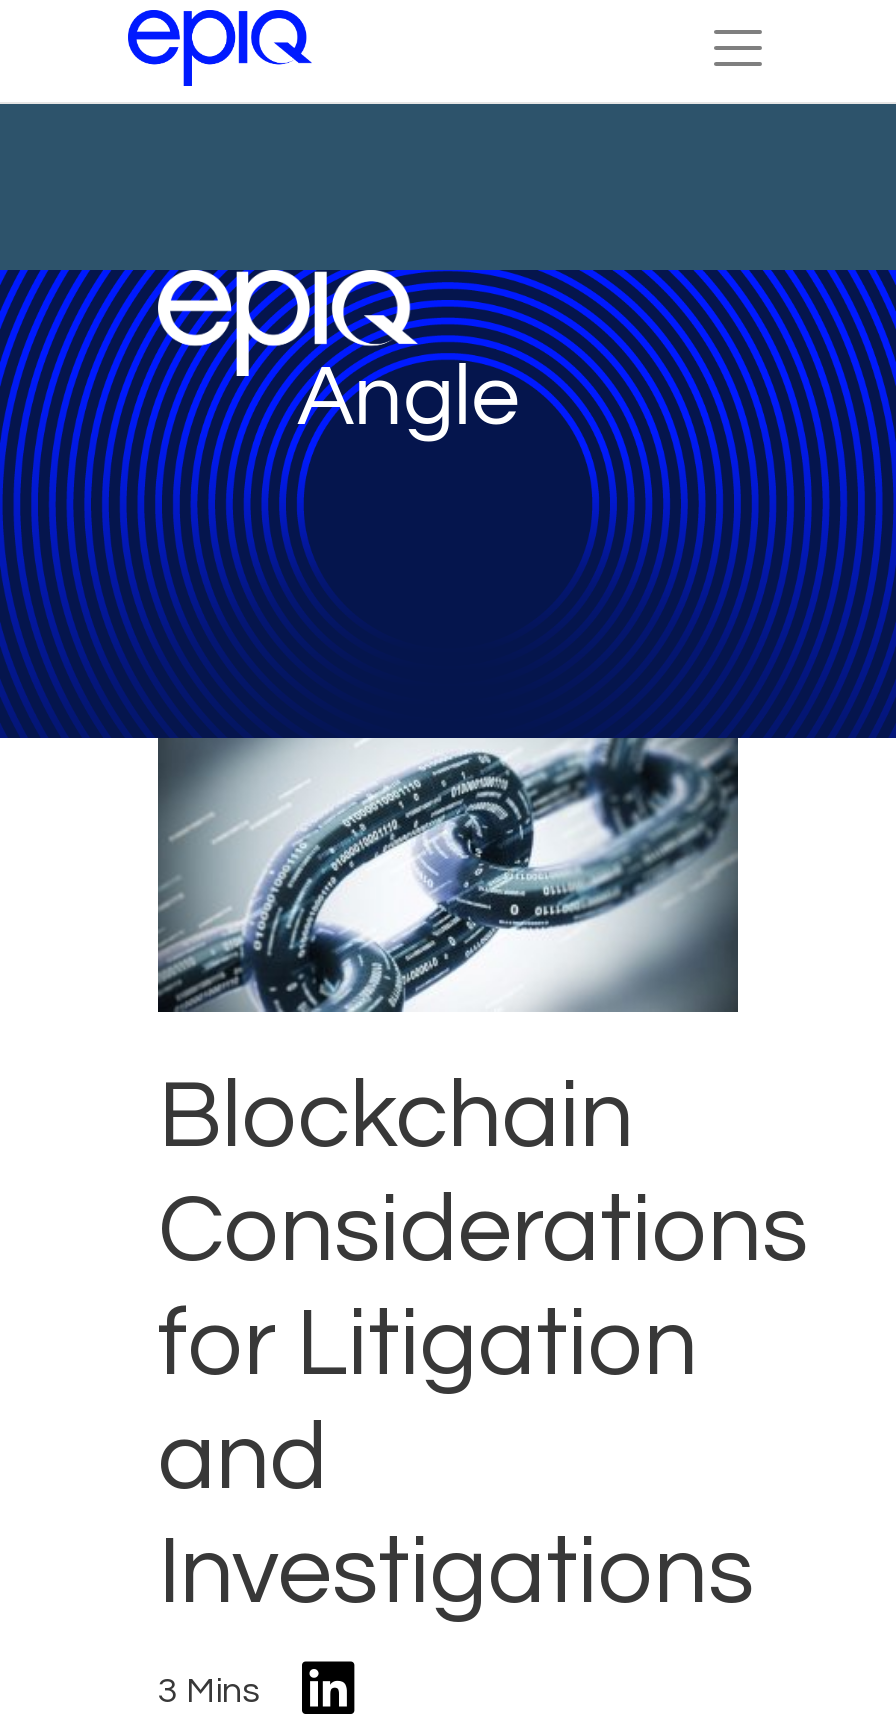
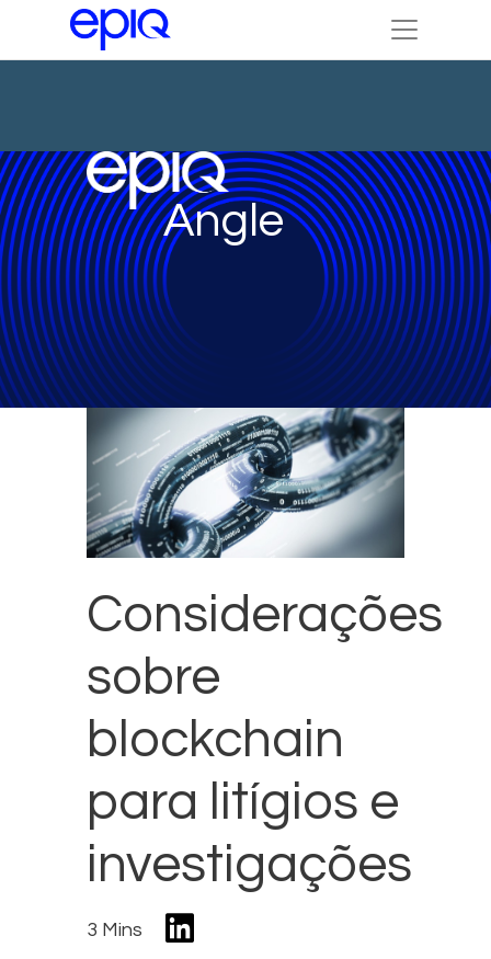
[158,1068,808,1622] Blockchain | Considerations | for Litigation | and | Investigations -> [87,589,443,892] Considerações | sobre | blockchain | para litígios e | investigações

